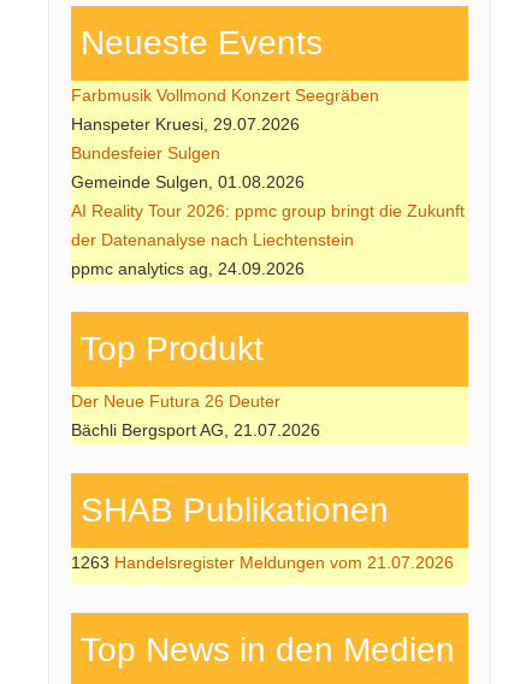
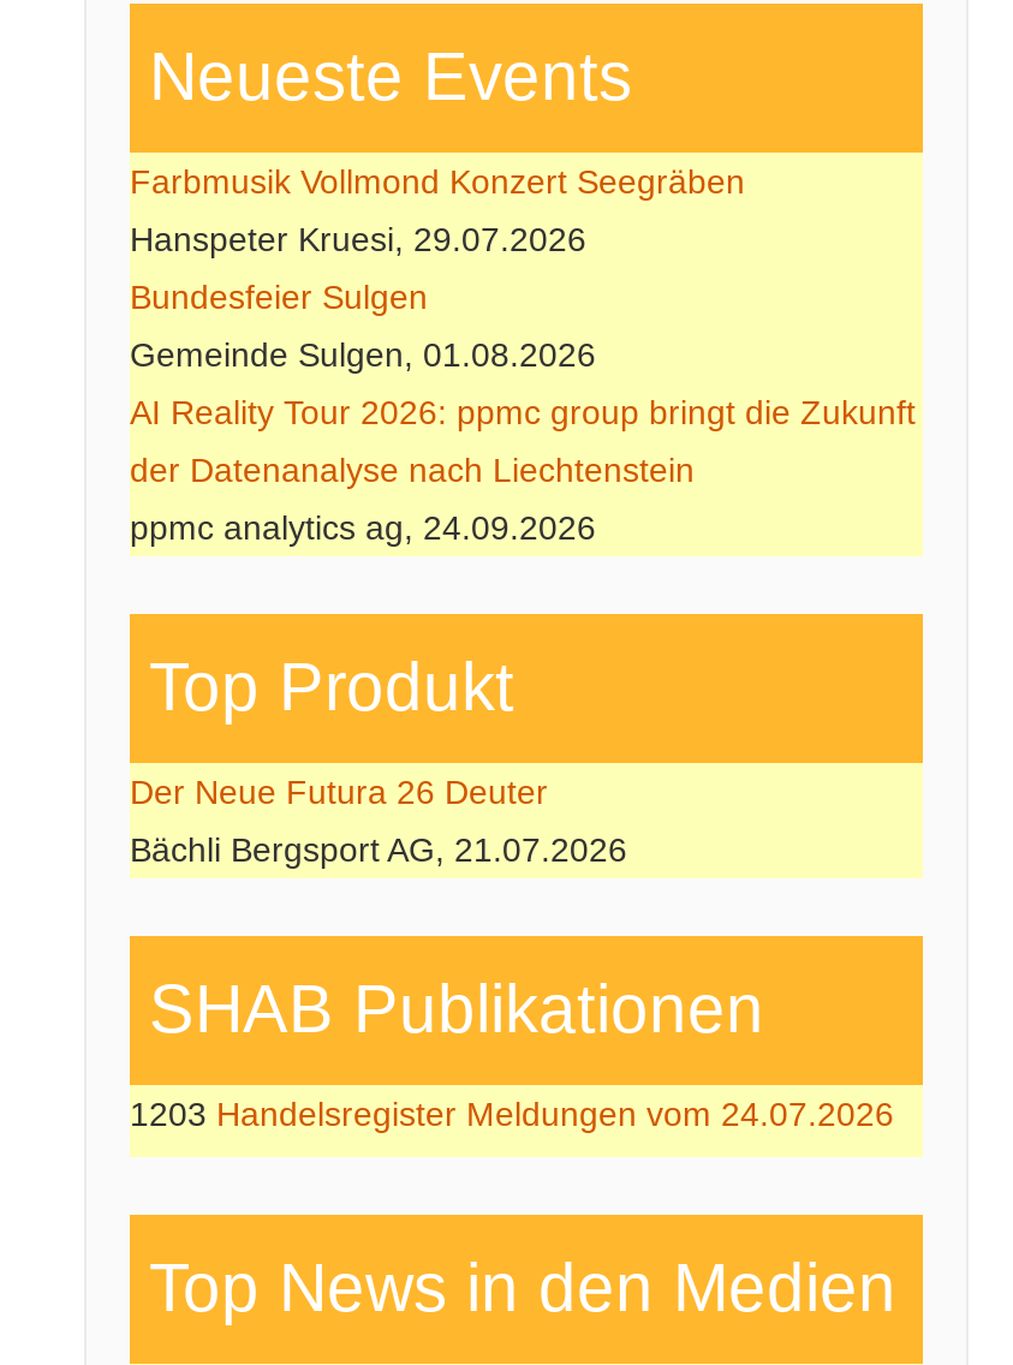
[71,553,454,572] 1263 Handelsregister Meldungen vom 21.07.2026 -> [130,1096,894,1134] 1203 Handelsregister Meldungen vom 24.07.2026

